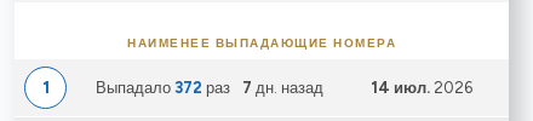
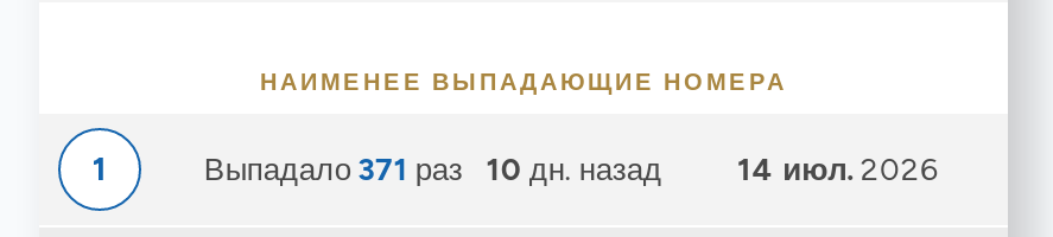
[96,78,231,96] Выпадало 372 раз -> [204,150,463,186] Выпадало 371 раз
[243,78,324,96] 7 дн. назад -> [486,150,662,186] 10 дн. назад

